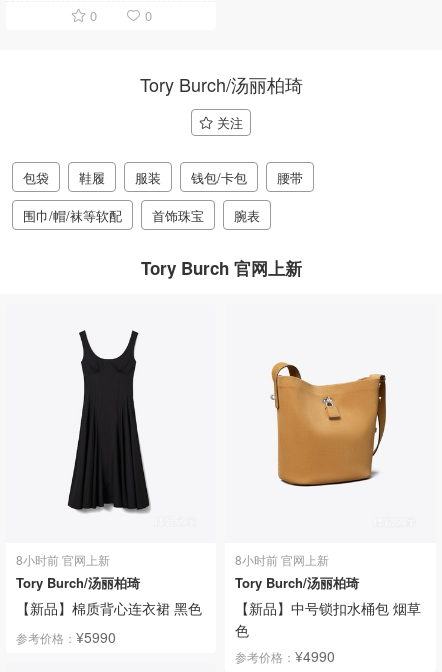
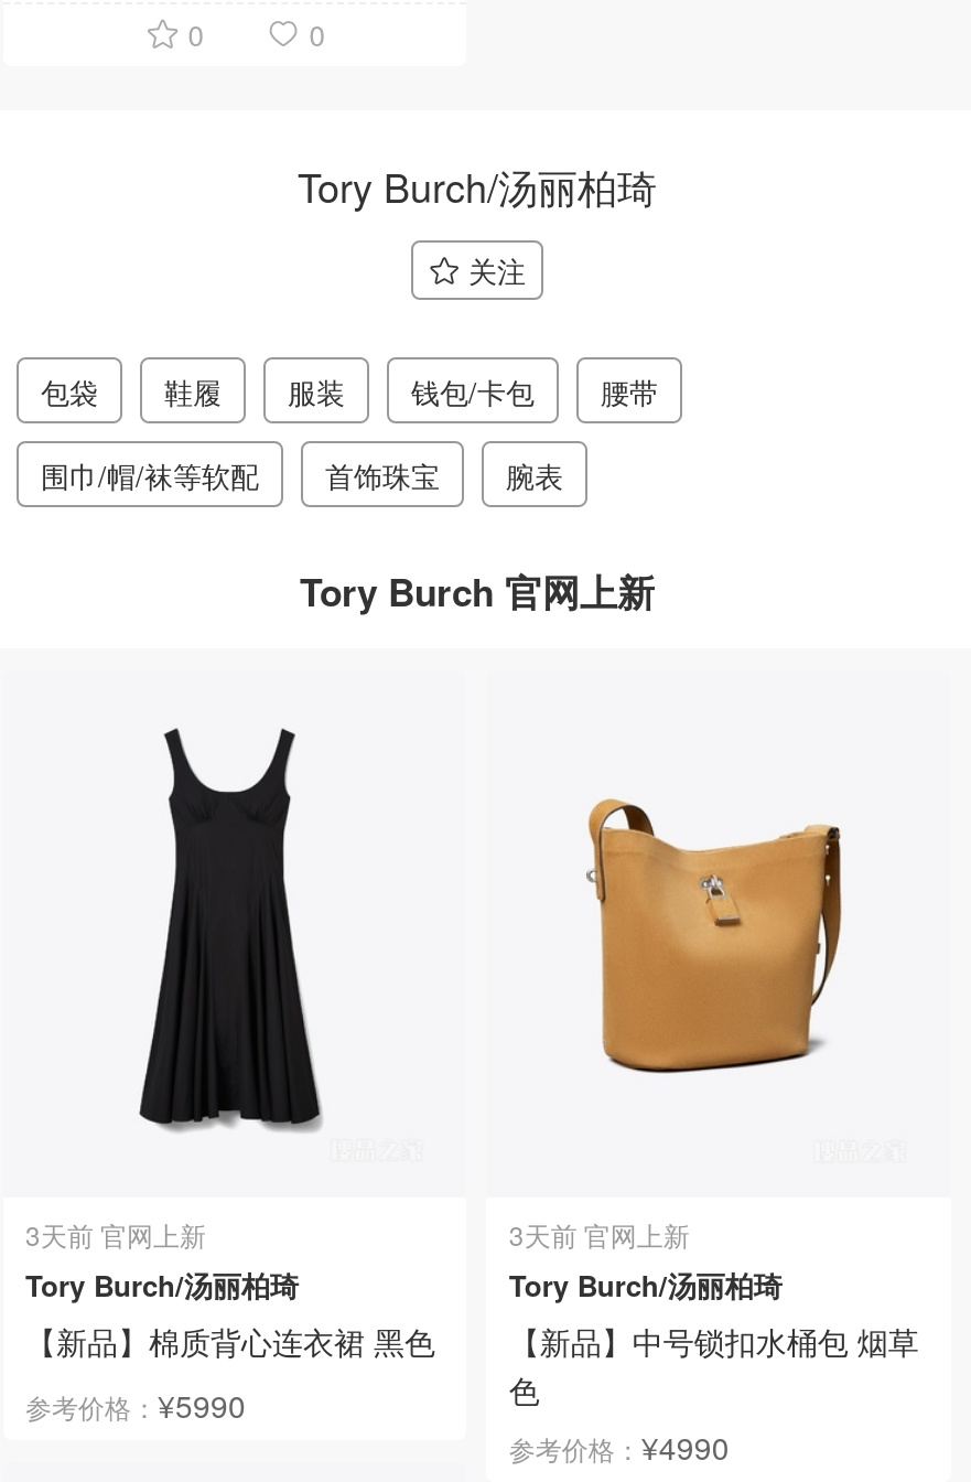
[16,551,110,568] 8小时前 官网上新 -> [25,1216,206,1253] 3天前 官网上新
[235,551,329,568] 8小时前 官网上新 -> [509,1216,690,1253] 3天前 官网上新

